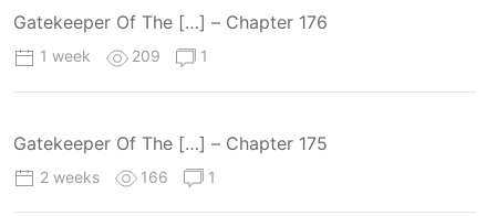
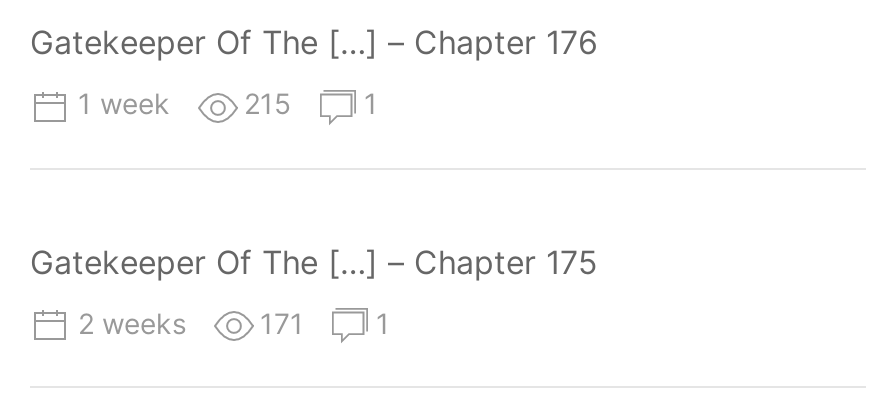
[40,47,208,65] 1 week 209 1 -> [78,87,378,121] 1 week 215 1
[40,167,216,186] 2 weeks 166 1 -> [78,305,390,339] 2 weeks 171 1

